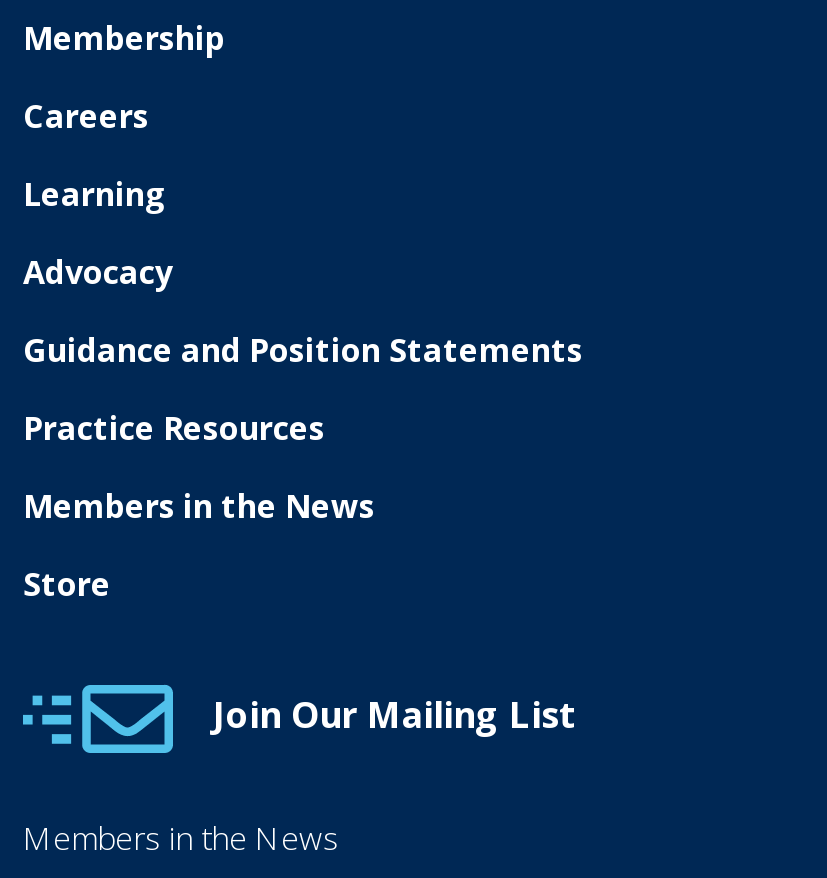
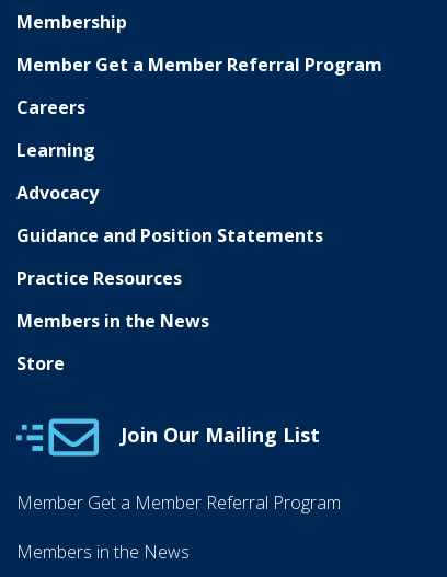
none -> [16,52,382,76] Member Get a Member Referral Program
none -> [16,490,341,514] Member Get a Member Referral Program

